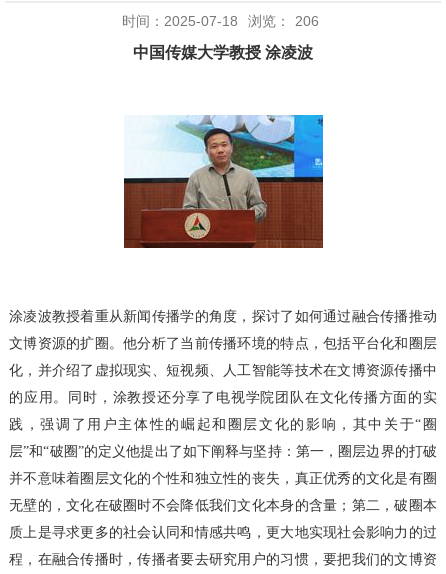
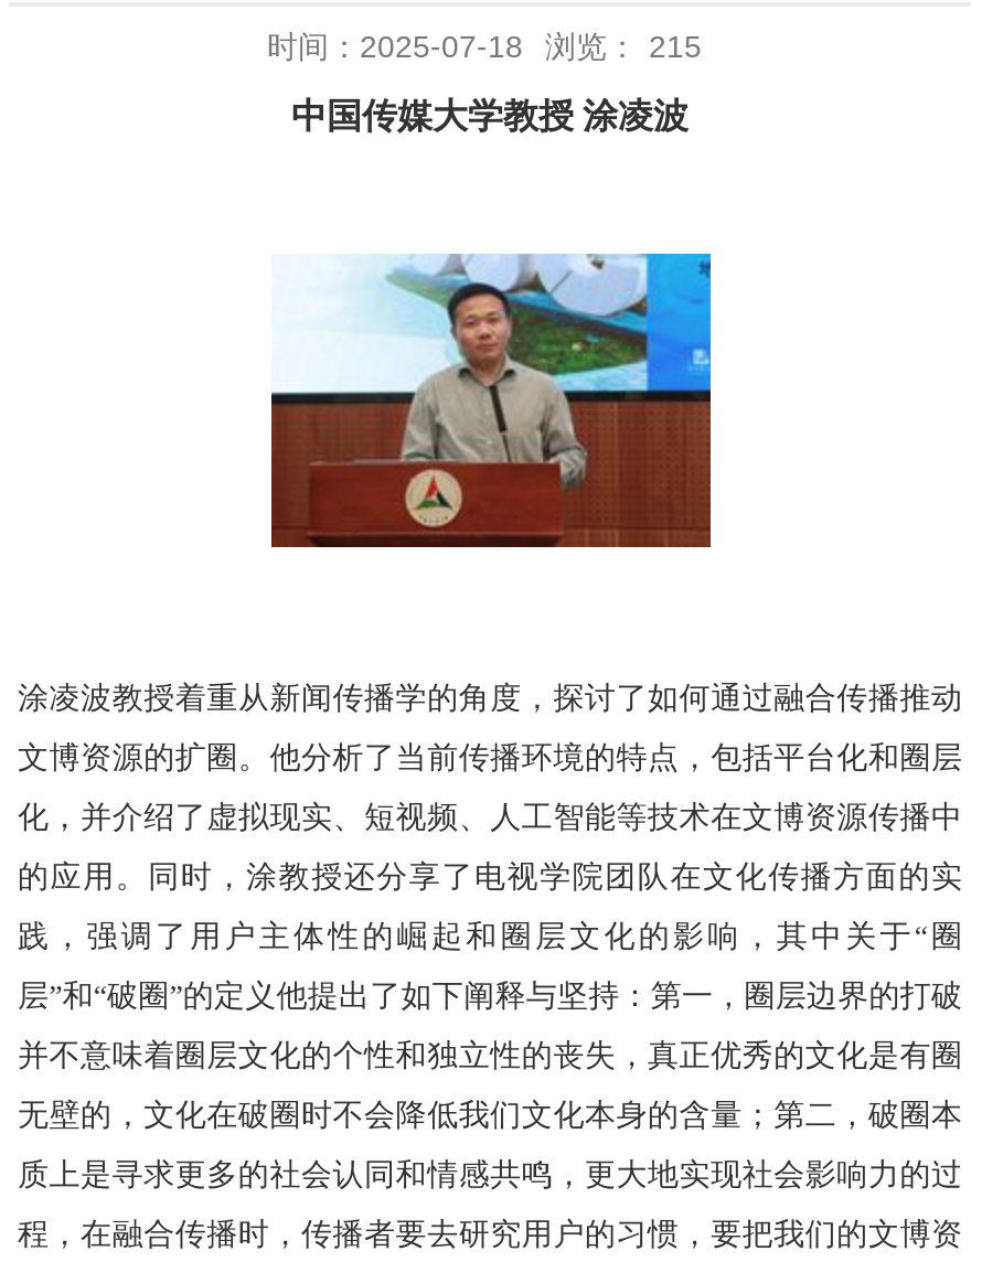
[122,13,319,29] 时间：2025-07-18 浏览： 206 -> [267,30,702,65] 时间：2025-07-18 浏览： 215

